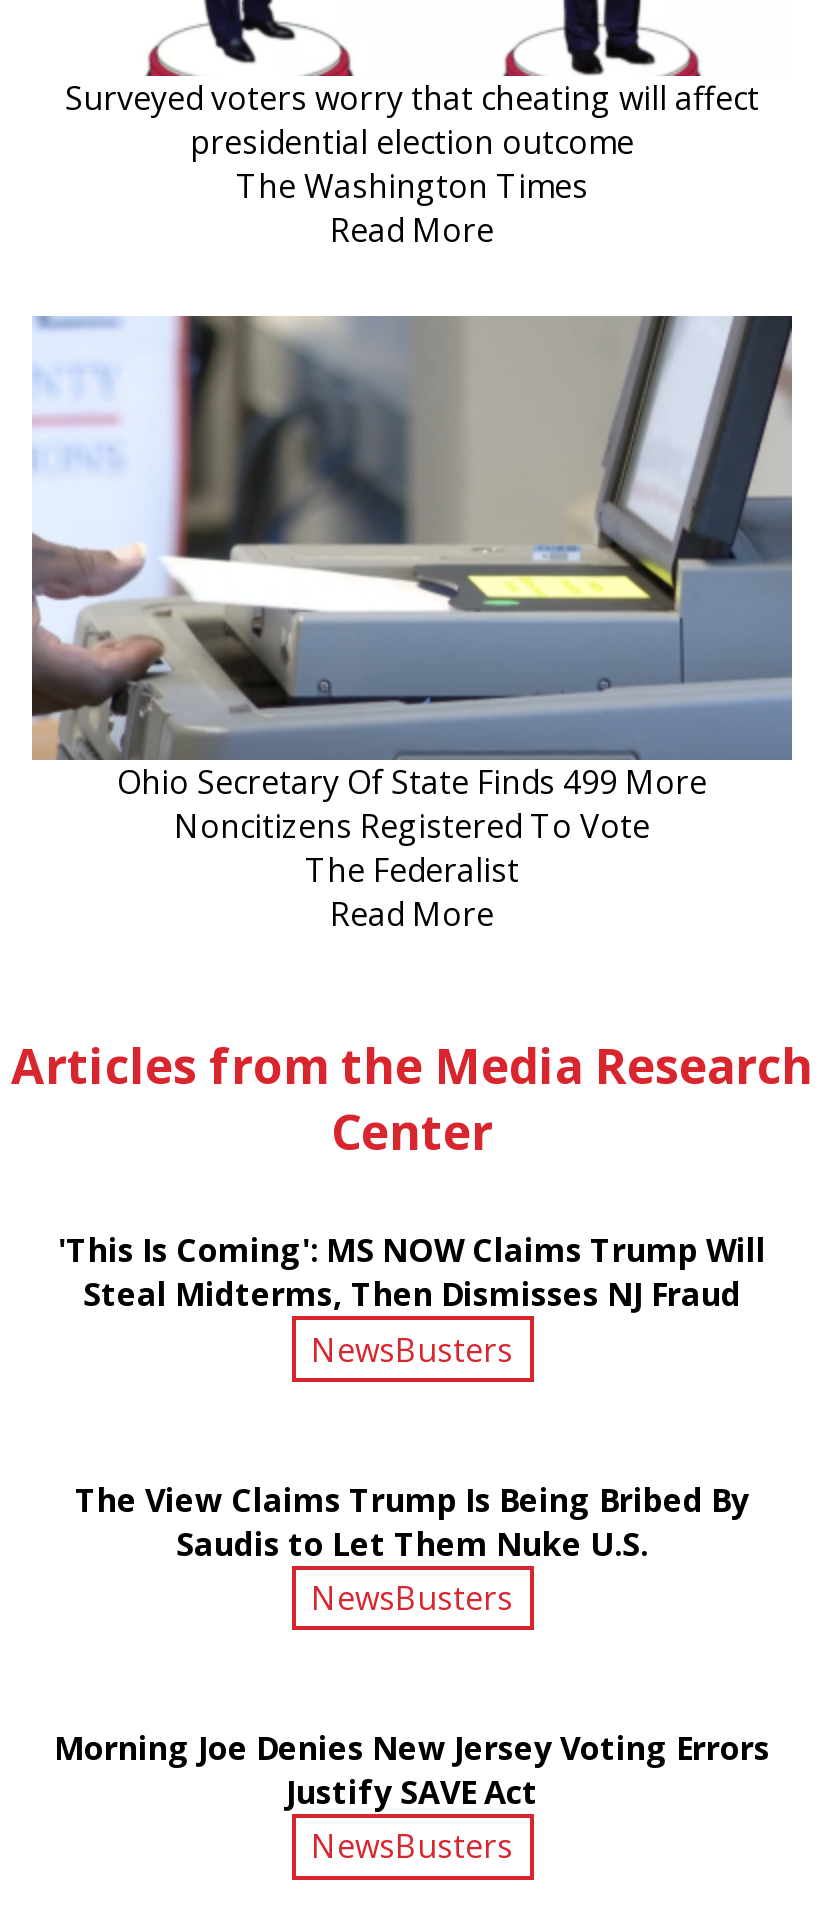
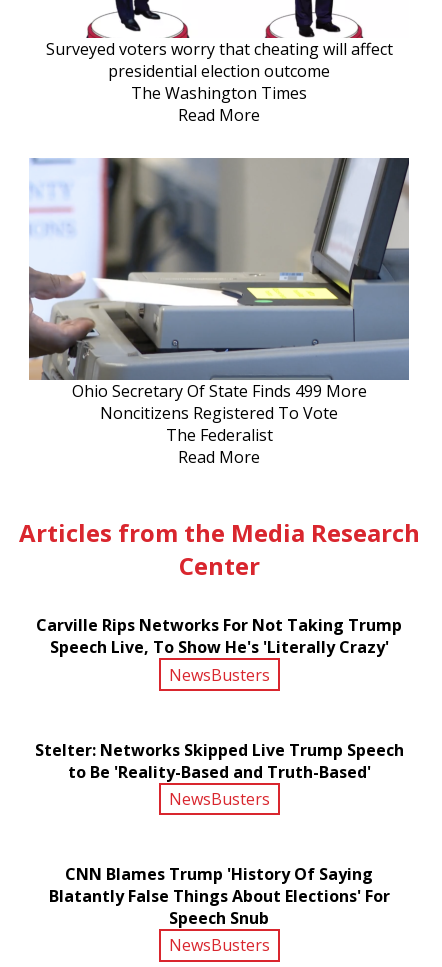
[58,1229,766,1317] 'This Is Coming': MS NOW Claims Trump Will | Steal Midterms, Then Dismisses NJ Fraud -> [36,614,402,658] Carville Rips Networks For Not Taking Trump | Speech Live, To Show He's 'Literally Crazy'
[75,1478,749,1566] The View Claims Trump Is Being Bribed By | Saudis to Let Them Nuke U.S. -> [34,739,403,783] Stelter: Networks Skipped Live Trump Speech | to Be 'Reality-Based and Truth-Based'
[54,1726,770,1814] Morning Joe Denies New Jersey Voting Errors | Justify SAVE Act -> [48,863,389,929] CNN Blames Trump 'History Of Saying | Blatantly False Things About Elections' For | Speech Snub

